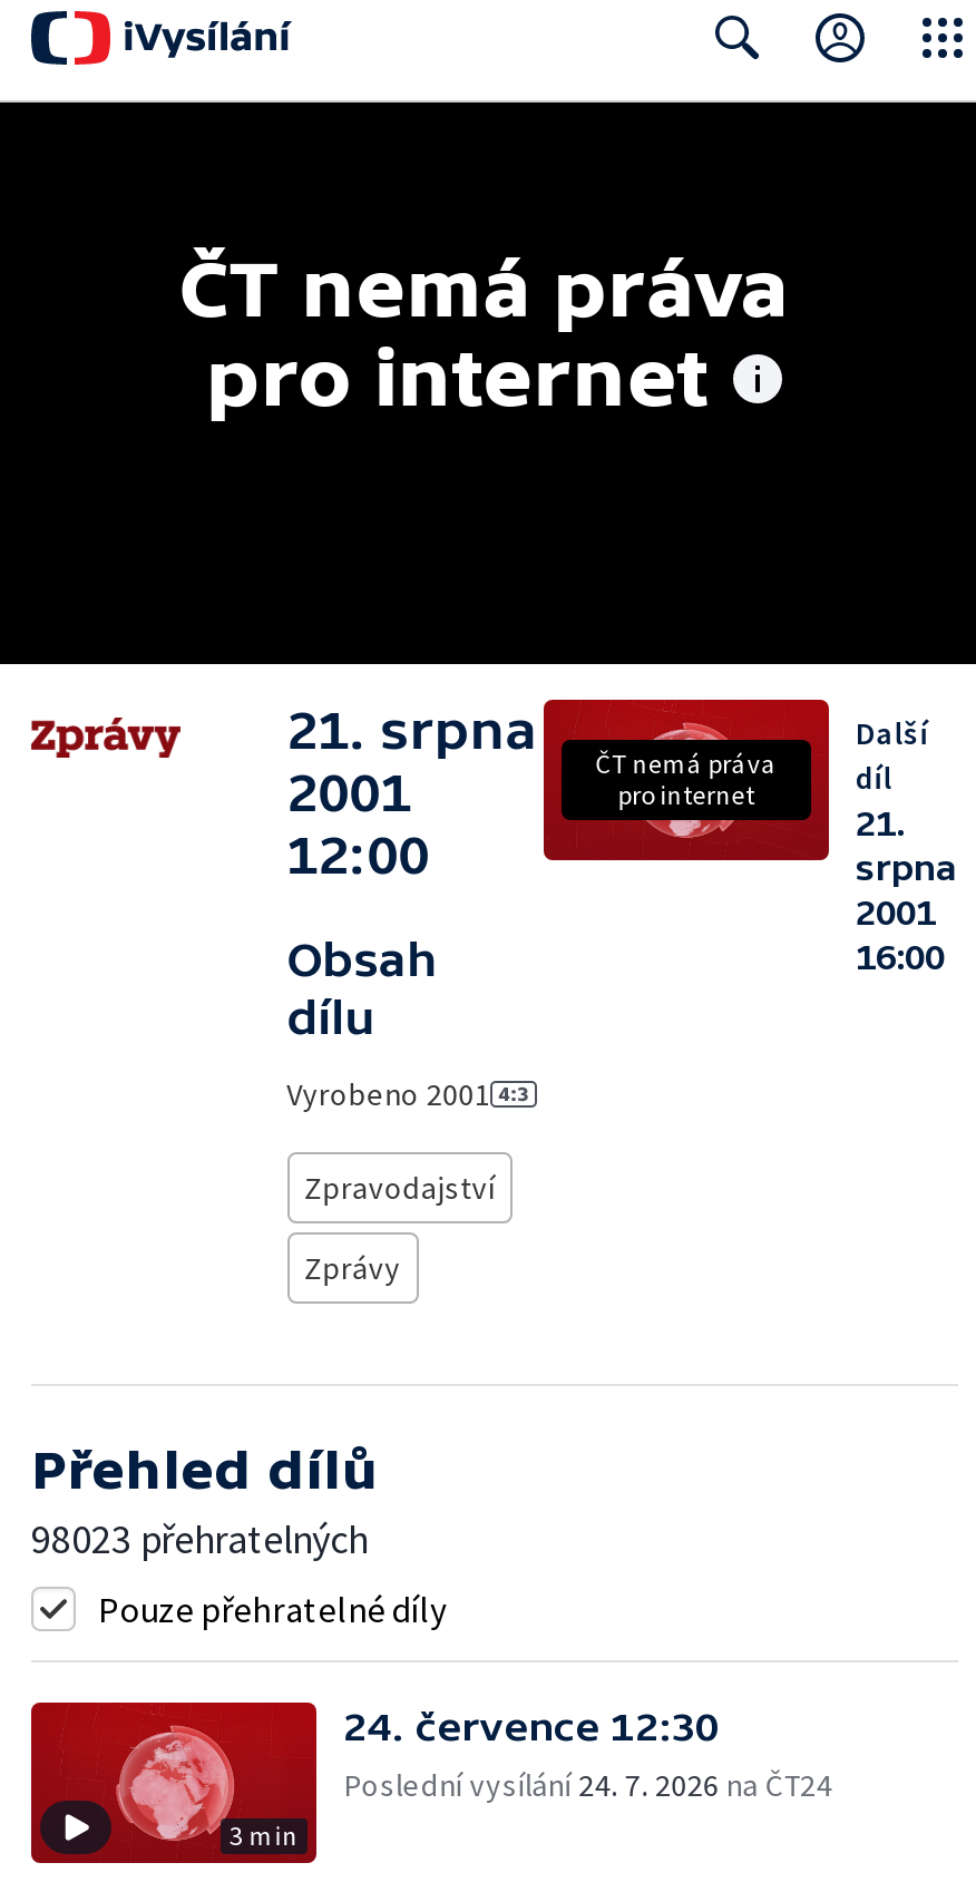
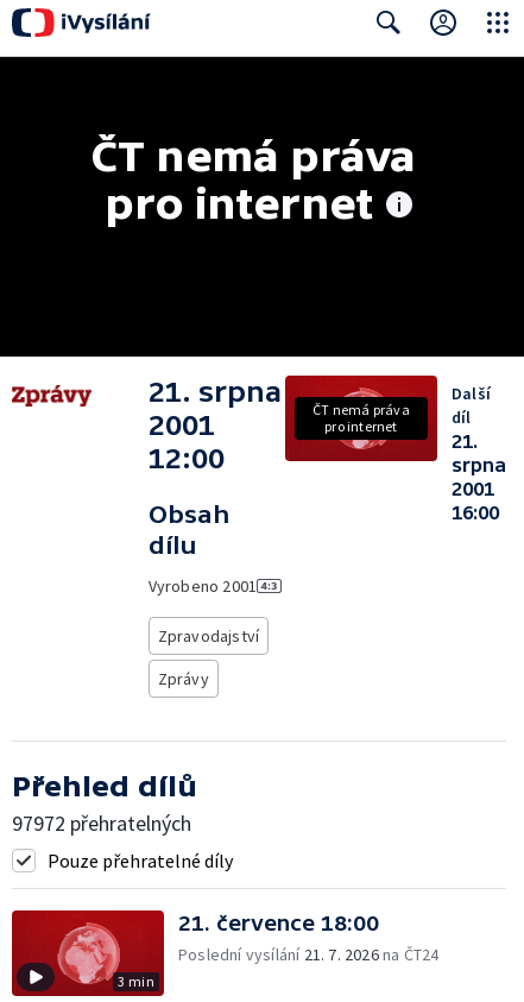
[31,1513,368,1564] 98023 přehratelných -> [12,809,191,837] 97972 přehratelných
[343,1703,832,1805] 24. července 12:30 | Poslední vysílání 24. 7. 2026 na ČT24 -> [178,910,439,965] 21. července 18:00 | Poslední vysílání 21. 7. 2026 na ČT24

